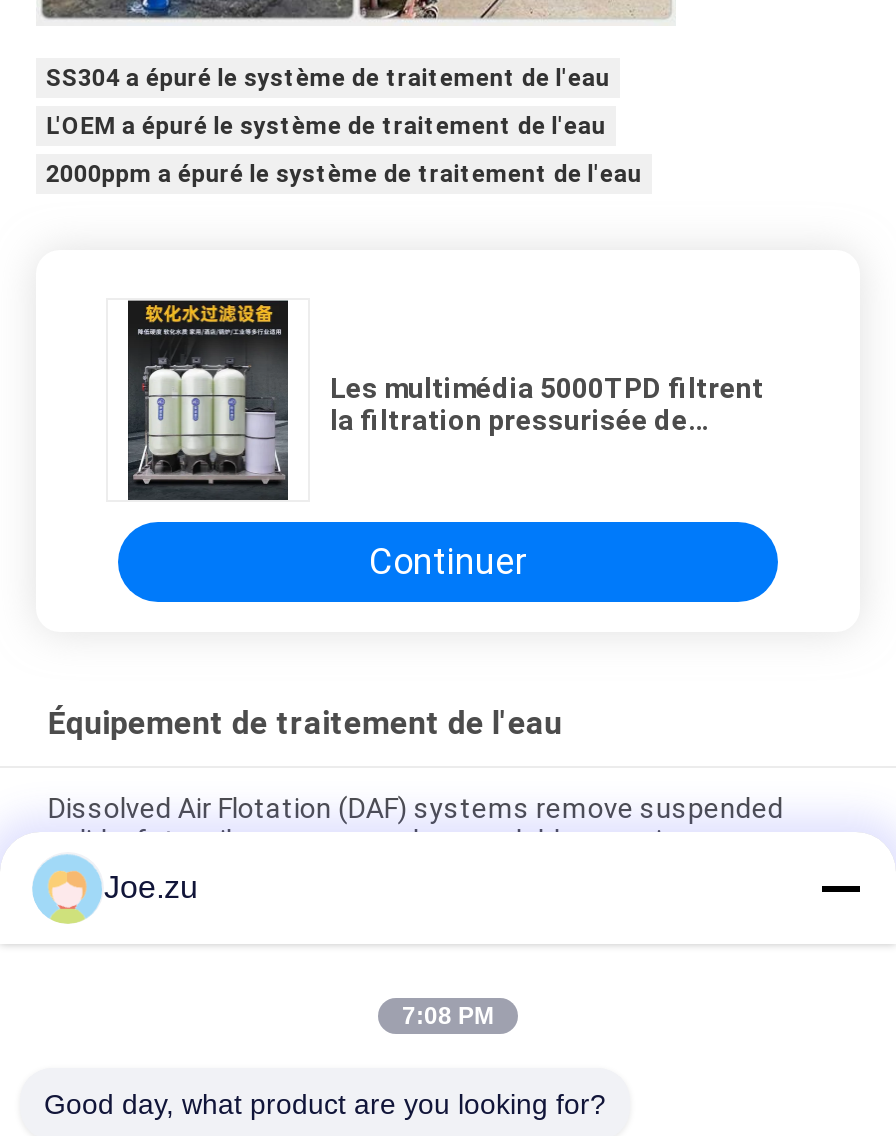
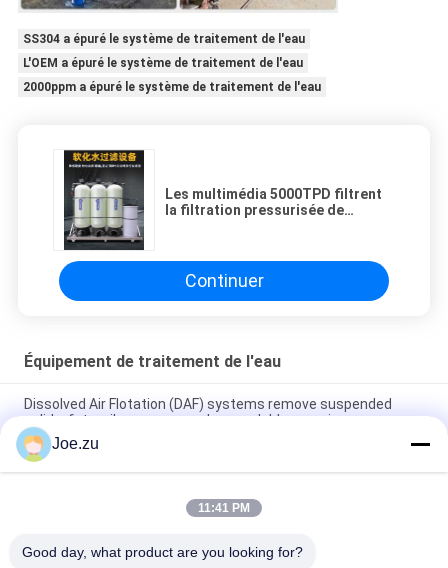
[402,1002,494,1030] 7:08 PM -> [198,501,250,515] 11:41 PM

